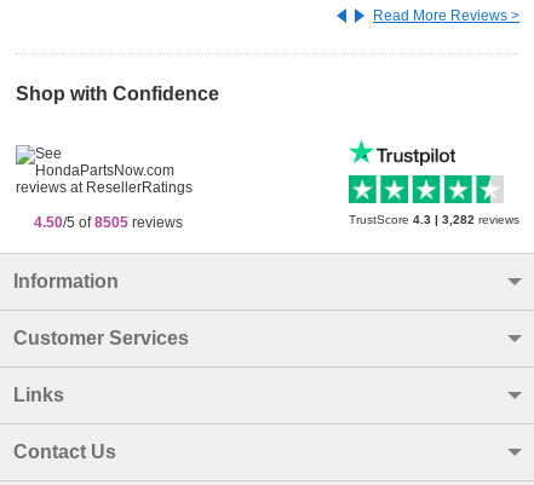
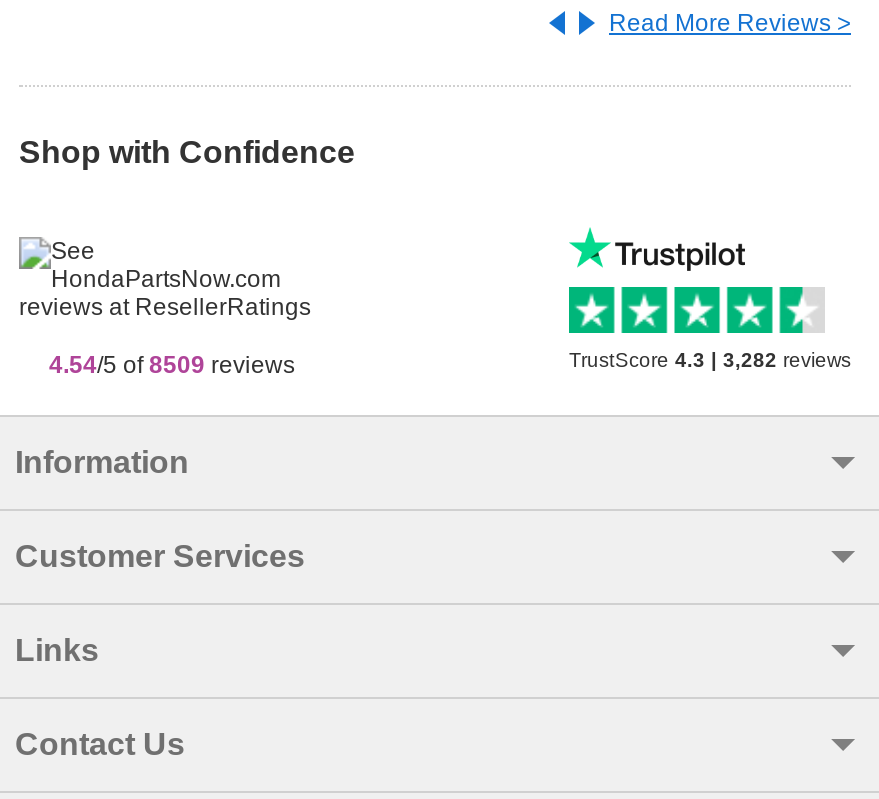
[34,214,183,231] 4.50/5 of 8505 reviews -> [49,351,295,379] 4.54/5 of 8509 reviews

